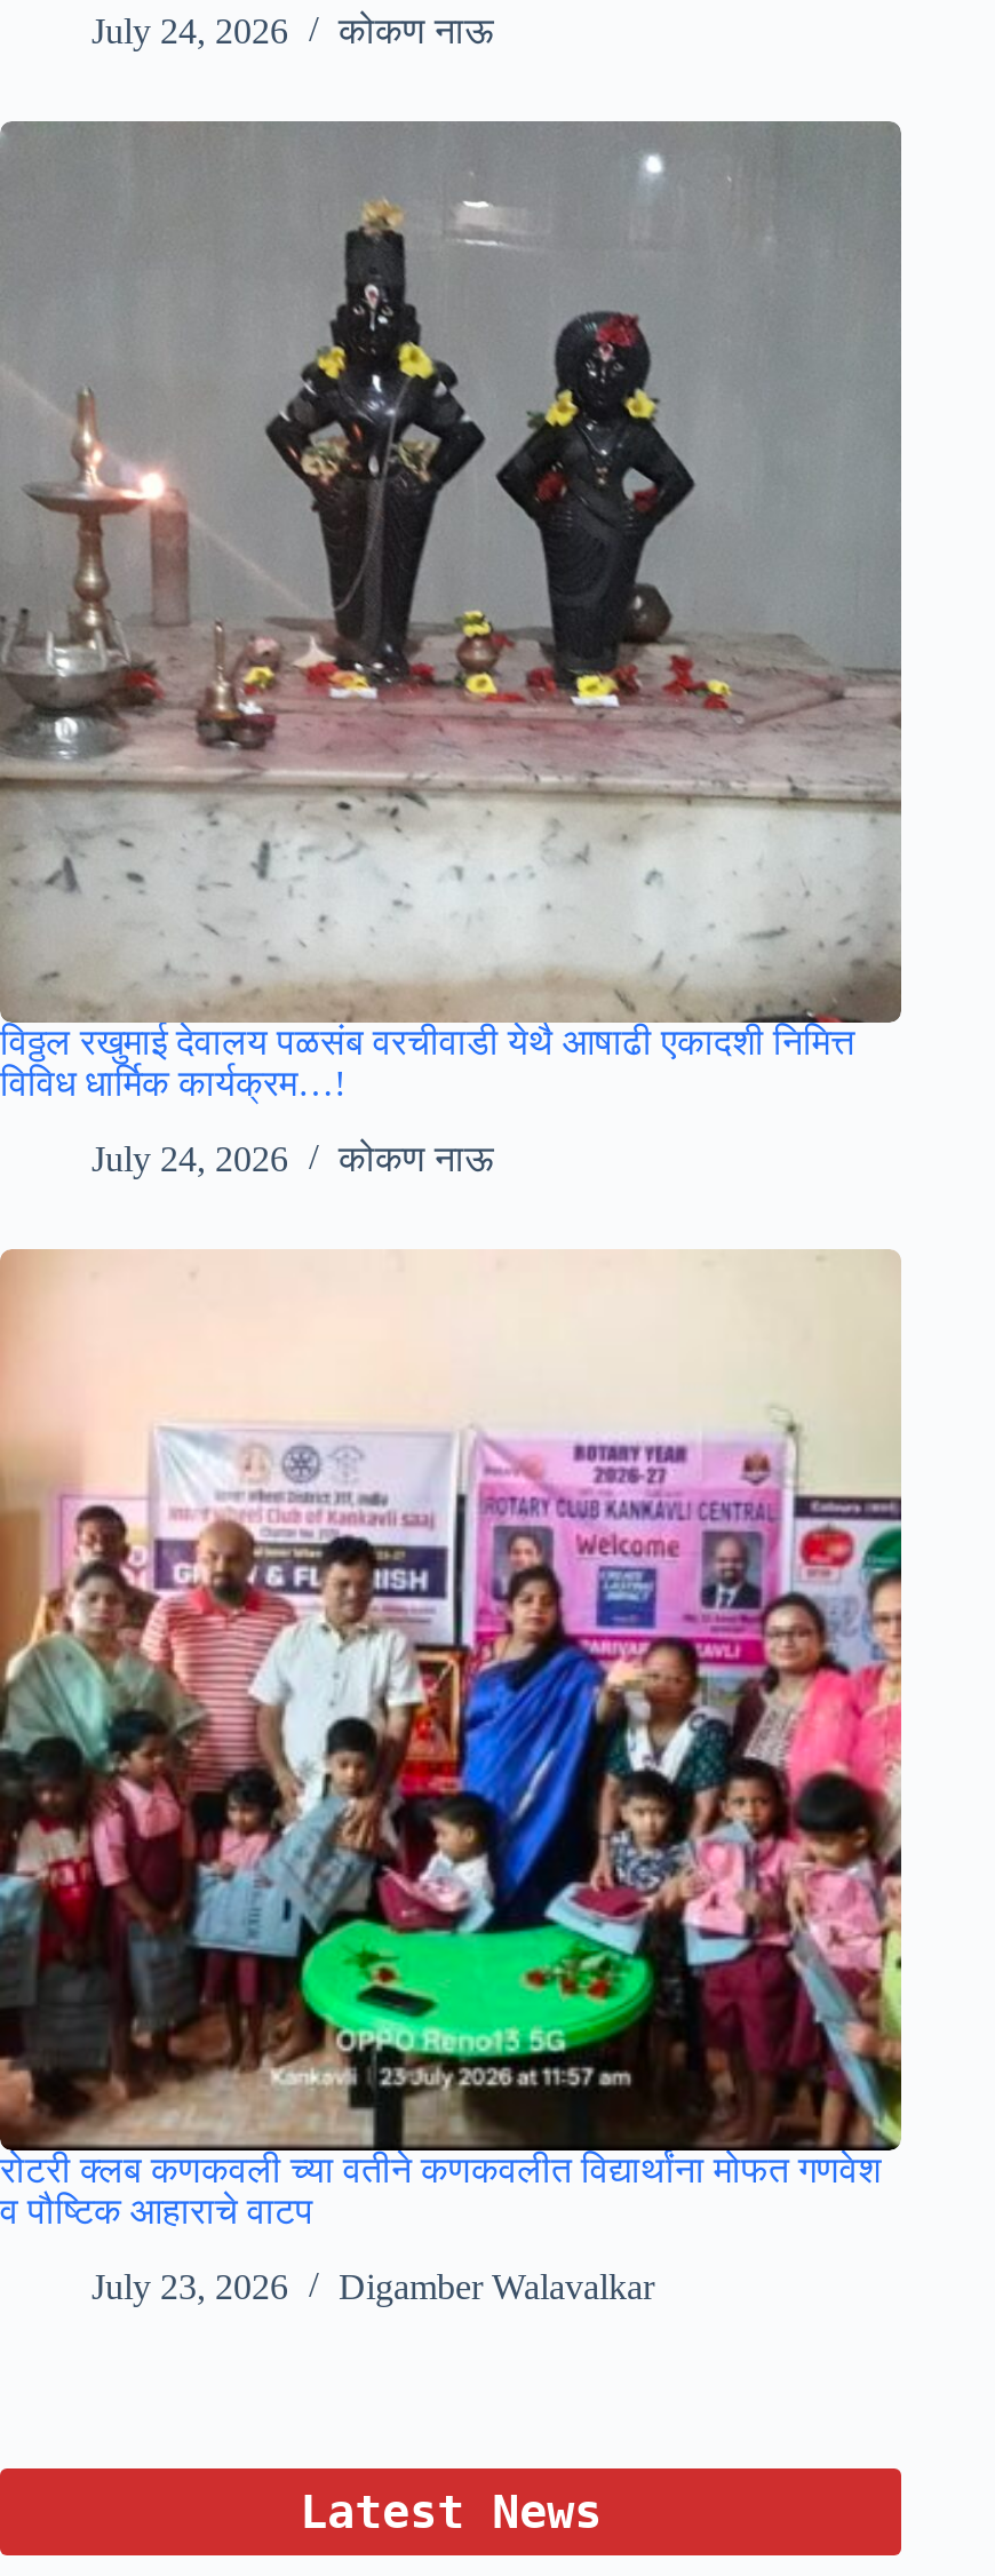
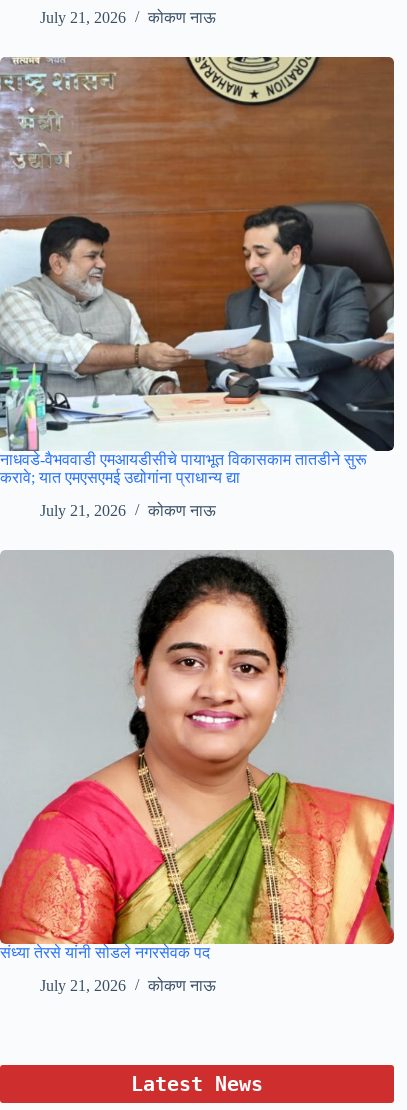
[91,12,494,51] July 24, 2026 कोकण नाऊ -> [40,9,216,26] July 21, 2026 कोकण नाऊ
[0,121,904,1104] [image] | विठ्ठल रखुमाई देवालय पळसंब वरचीवाडी येथै आषाढी एकादशी निमित्त | विविध धार्मिक कार्यक्रम…! -> [0,57,395,486] [image] | नाधवडे-वैभववाडी एमआयडीसीचे पायाभूत विकासकाम तातडीने सुरू | करावे; यात एमएसएमई उद्योगांना प्राधान्य द्या
[91,1140,494,1179] July 24, 2026 कोकण नाऊ -> [40,502,216,519] July 21, 2026 कोकण नाऊ
[0,1249,904,2231] [image] | रोटरी क्लब कणकवली च्या वतीने कणकवलीत विद्यार्थांना मोफत गणवेश | व पौष्टिक आहाराचे वाटप -> [0,550,394,961] [image] | संध्या तेरसे यांनी सोडले नगरसेवक पद
[91,2268,654,2307] July 23, 2026 | Digamber Walavalkar -> [40,977,216,994] July 21, 2026 | कोकण नाऊ

